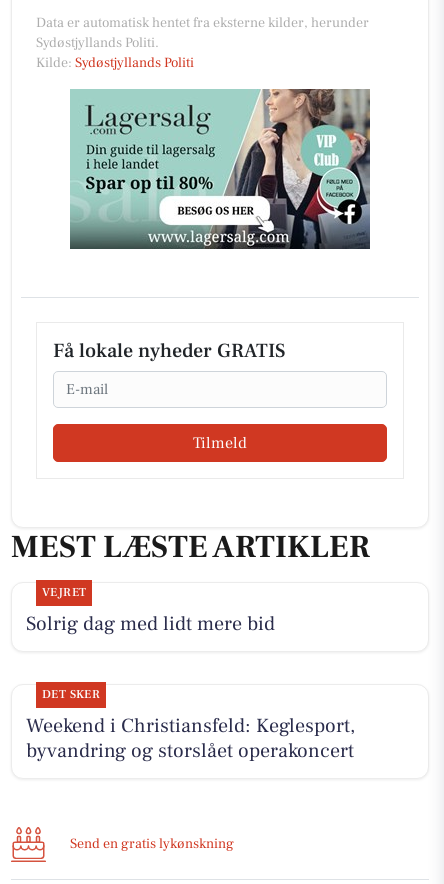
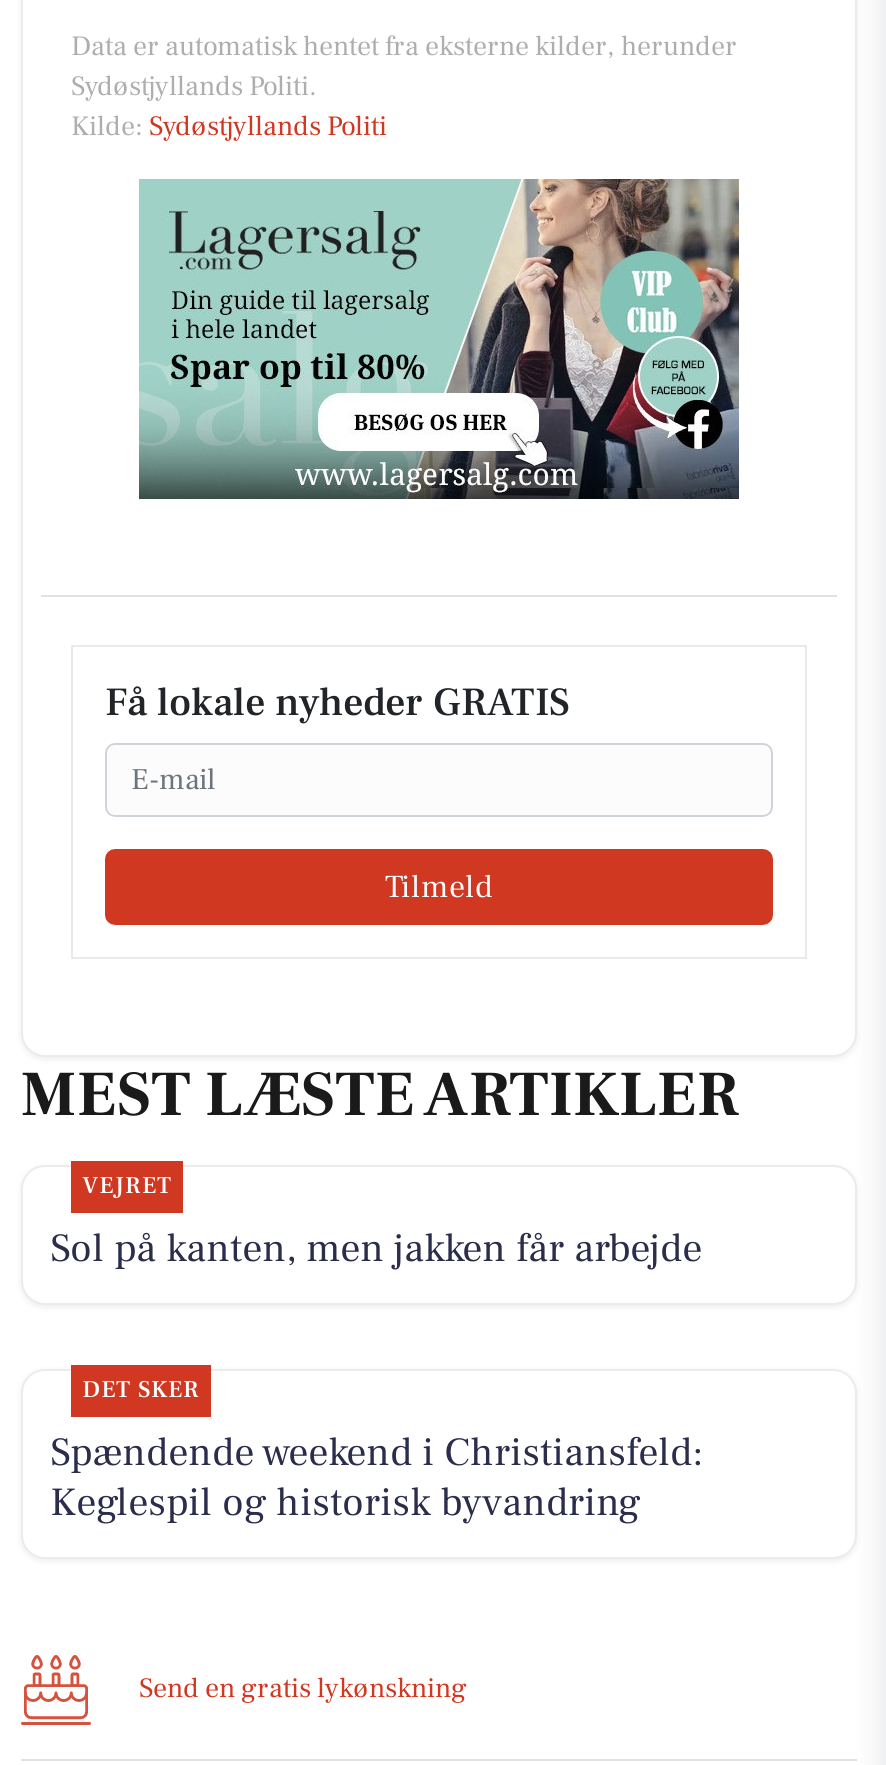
[26,611,275,637] Solrig dag med lidt mere bid -> [50,1223,702,1275] Sol på kanten, men jakken får arbejde
[26,713,355,764] Weekend i Christiansfeld: Keglesport, | byvandring og storslået operakoncert -> [50,1428,704,1530] Spændende weekend i Christiansfeld: | Keglespil og historisk byvandring

